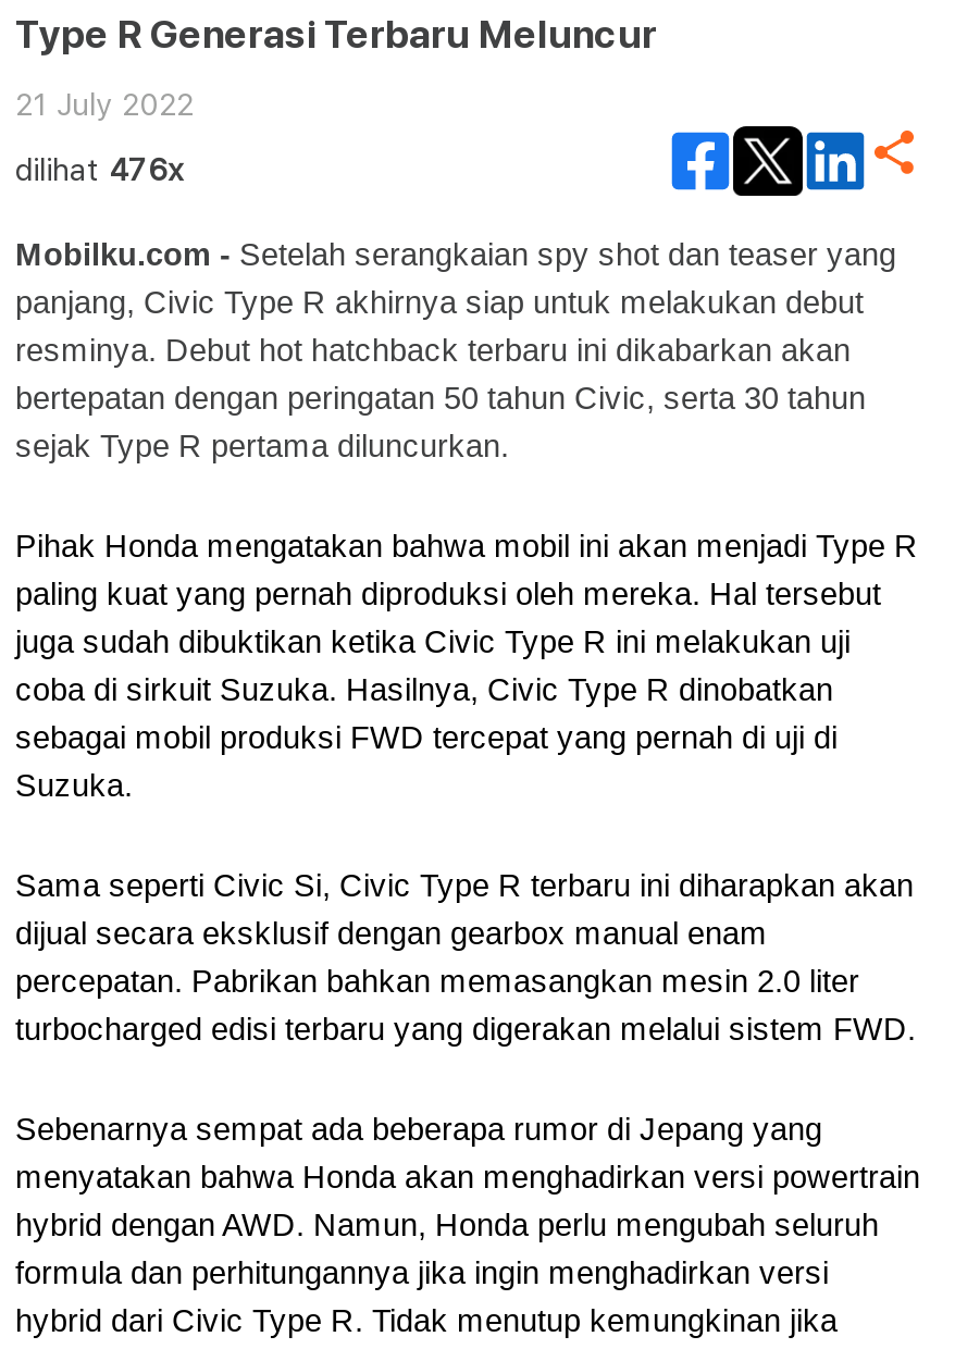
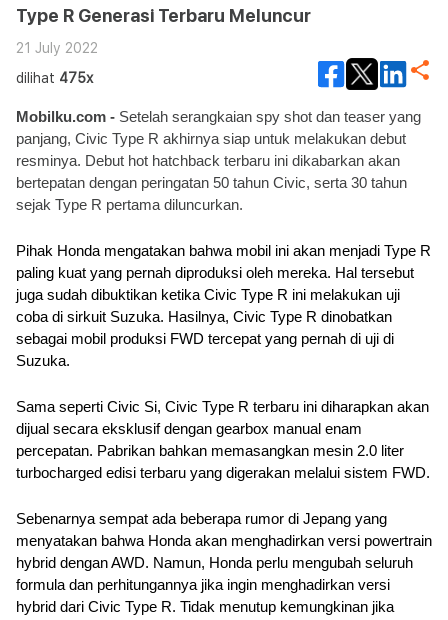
[15,152,183,187] dilihat 476x -> [16,70,93,86] dilihat 475x

